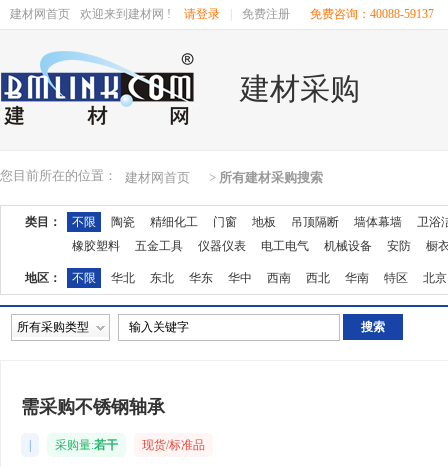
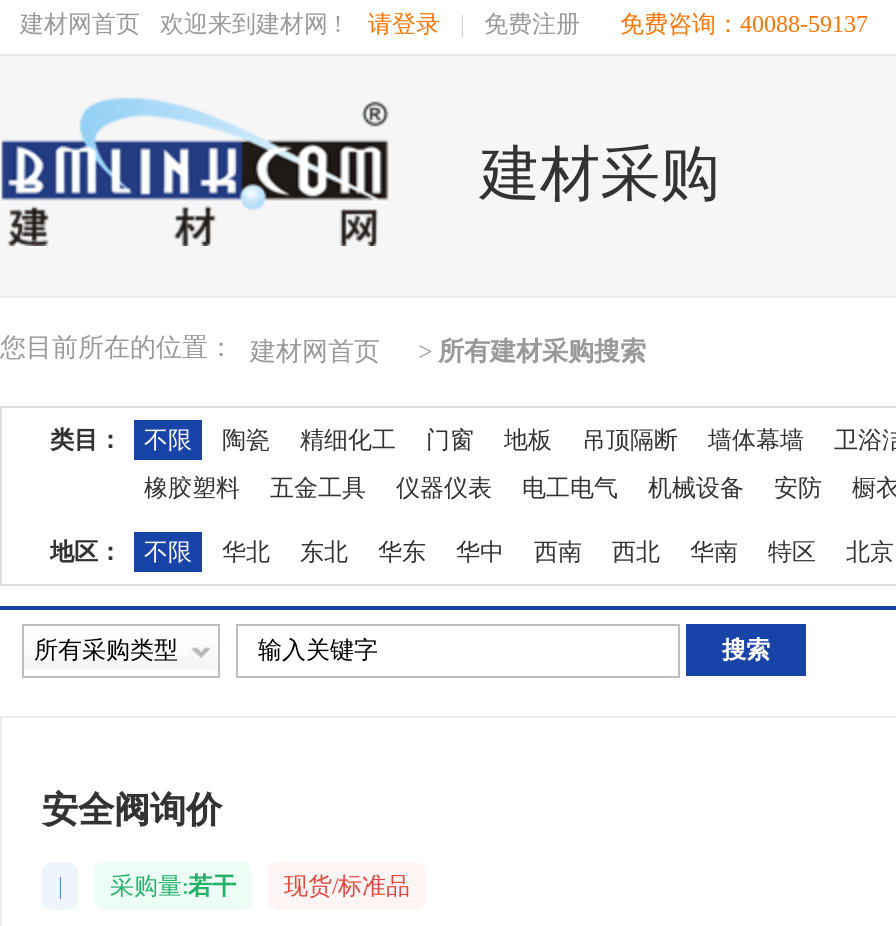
[21,397,165,417] 需采购不锈钢轴承 -> [42,790,222,830] 安全阀询价

